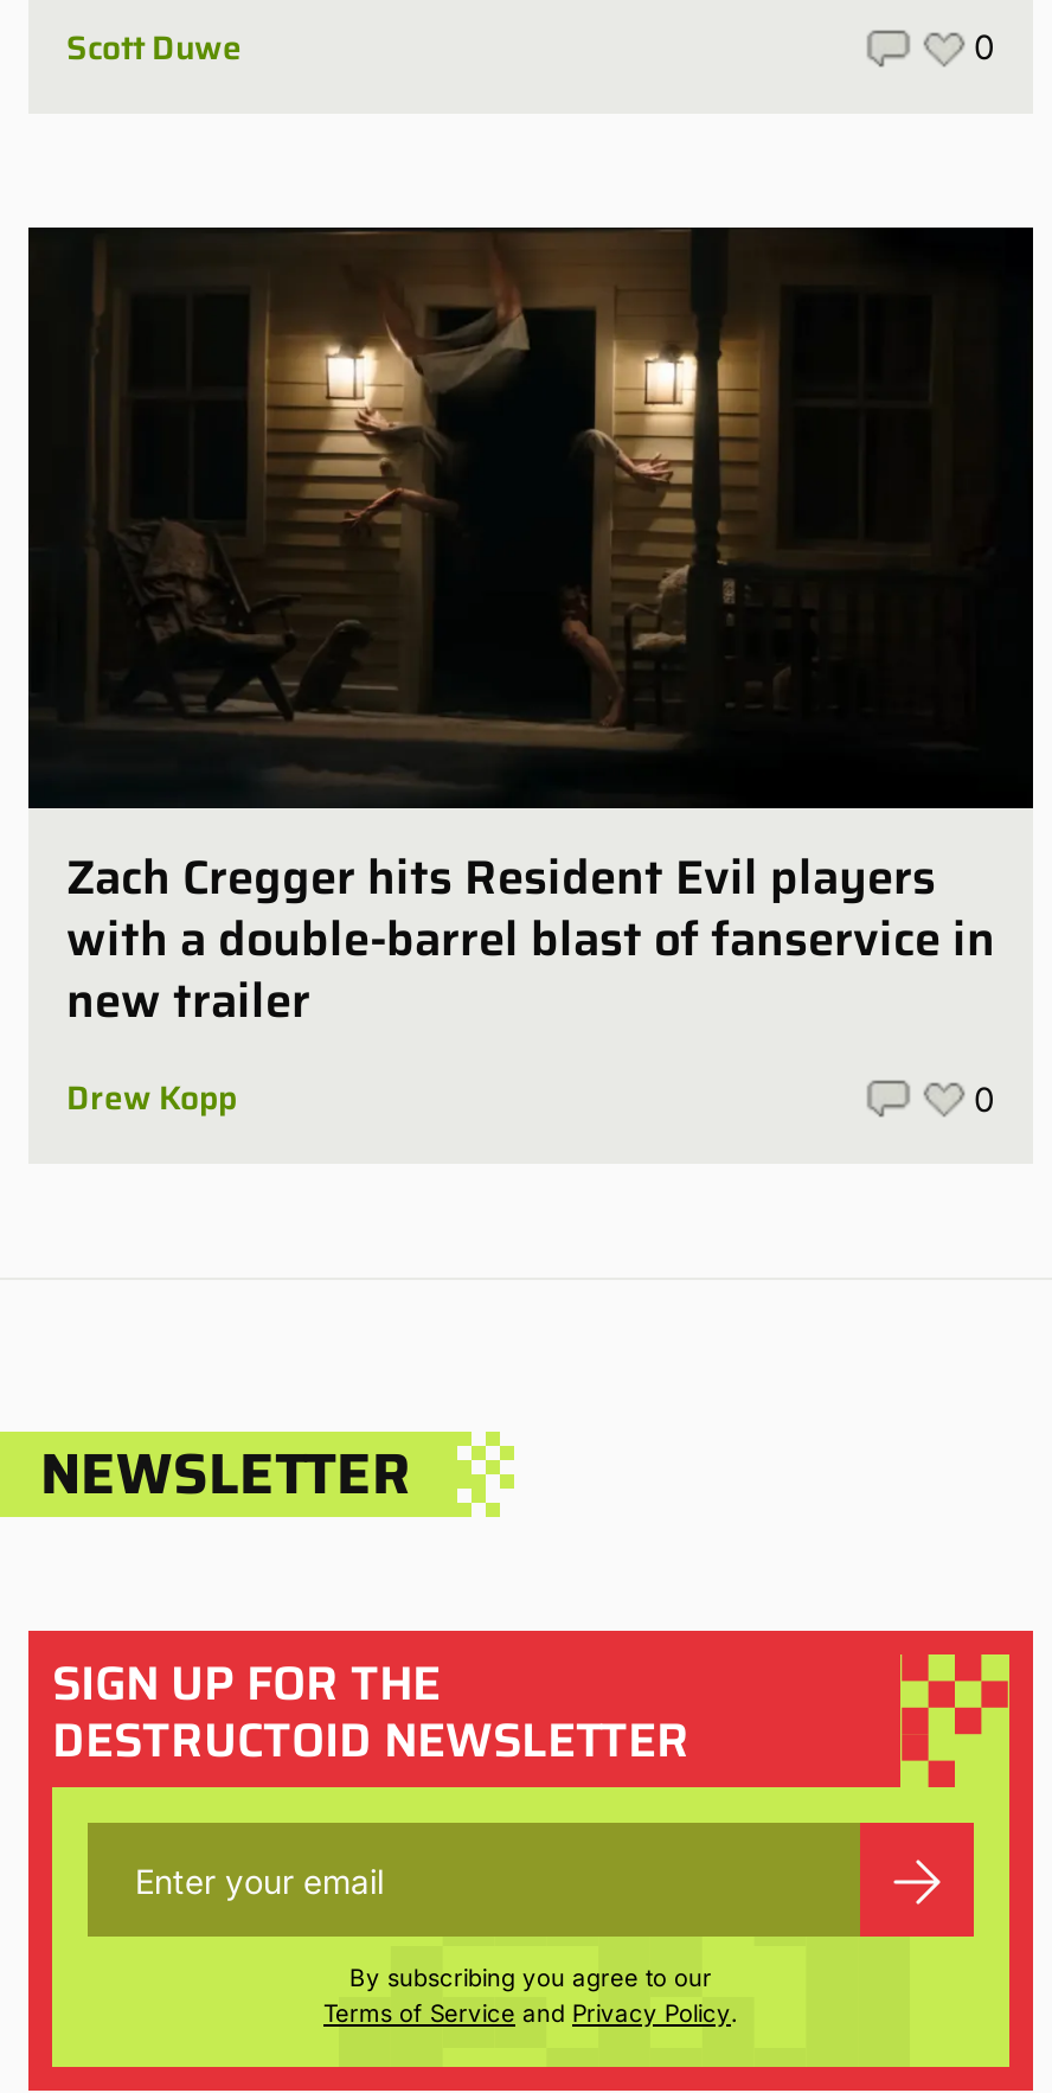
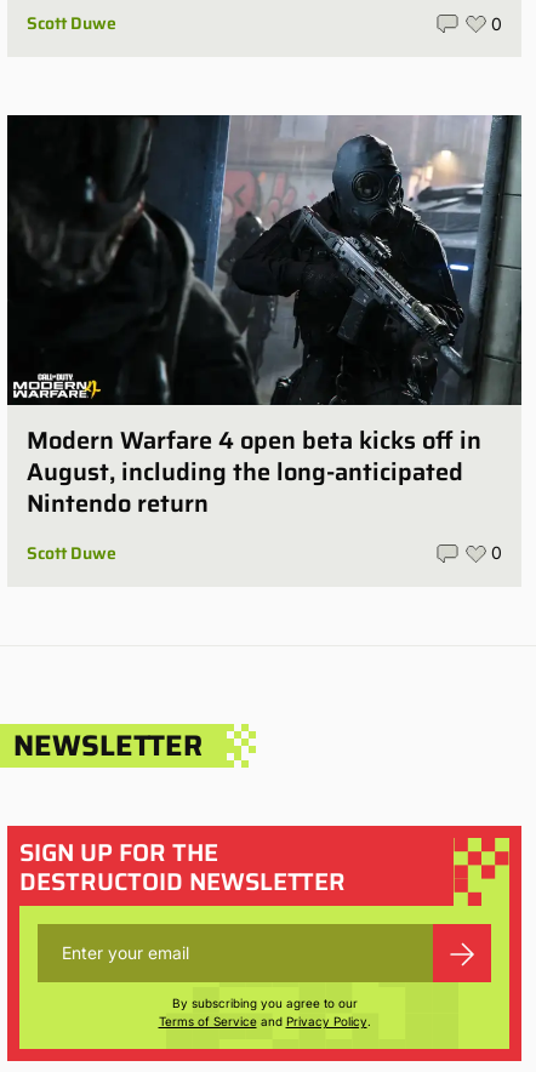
[40,225,1035,1124] [image] | Zach Cregger hits Resident Evil players | with a double-barrel blast of fanservice in | new trailer | Drew Kopp -> [12,114,523,566] [image] | Modern Warfare 4 open beta kicks off in | August, including the long-anticipated | Nintendo return | Scott Duwe

